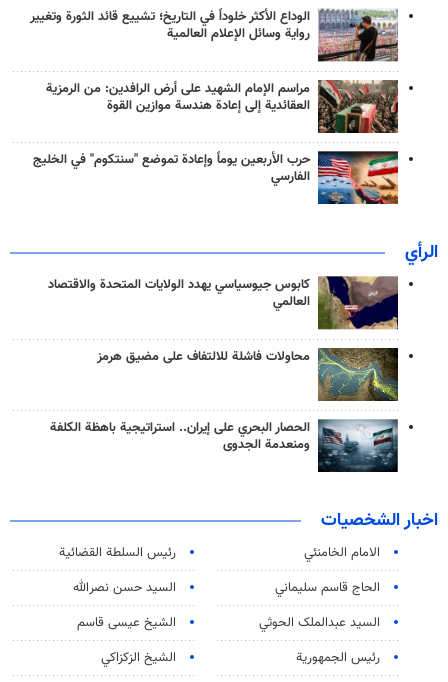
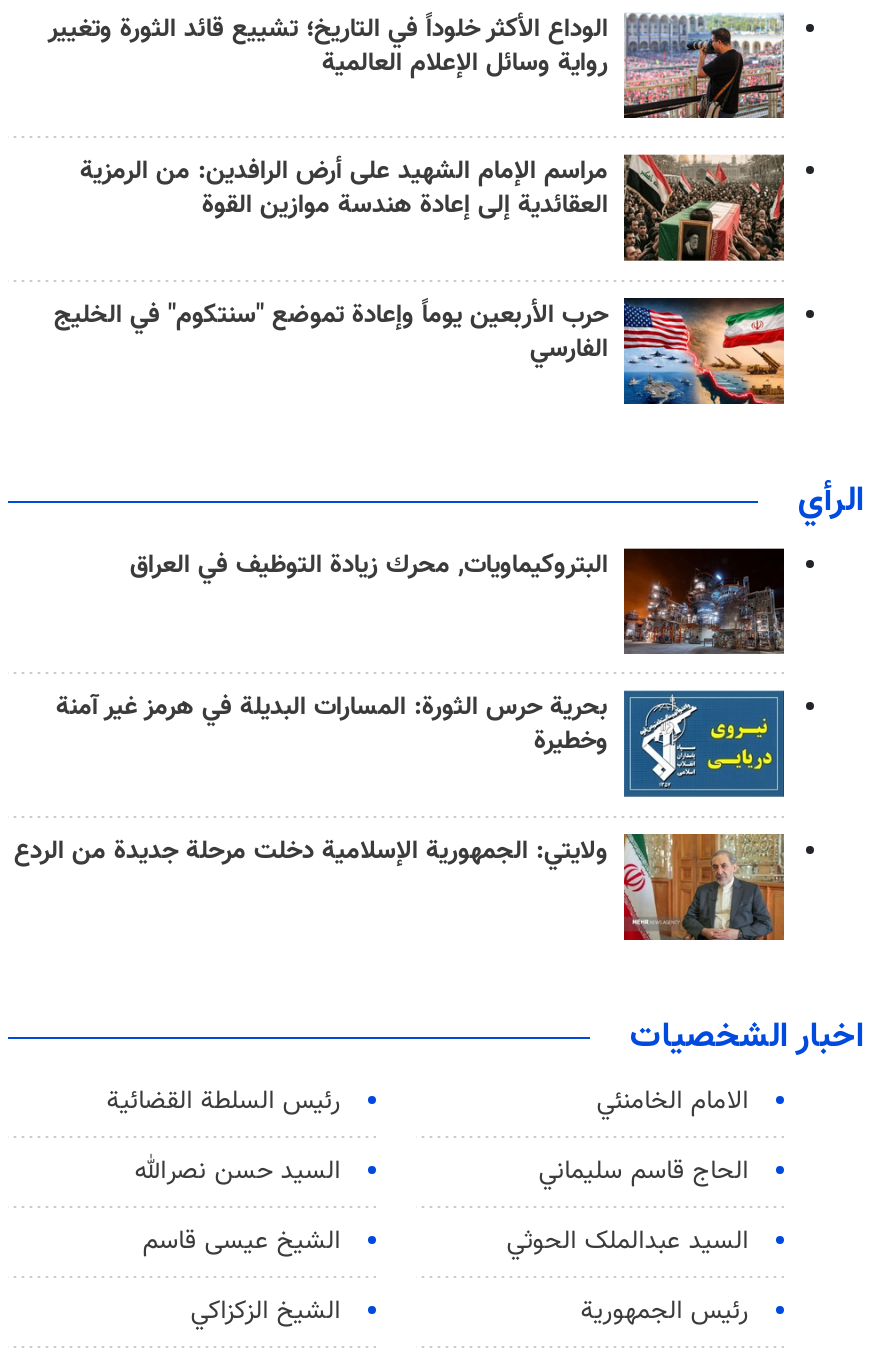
[48,275,399,330] [image] | كابوس جيوسياسي يهدد الولايات المتحدة والاقتصاد | العالمي -> [130,545,786,655] [image] | البتروكيماويات, محرك زيادة التوظيف في العراق
[97,347,399,402] [image] | محاولات فاشلة للالتفاف على مضيق هرمز -> [56,688,786,799] [image] | بحرية حرس الثورة: المسارات البديلة في هرمز غير آمنة | وخطيرة
[50,418,399,473] [image] | الحصار البحري على إيران.. استراتيجية باهظة الكلفة | ومنعدمة الجدوى -> [14,831,786,943] [image] | ولايتي: الجمهورية الإسلامية دخلت مرحلة جديدة من الردع

